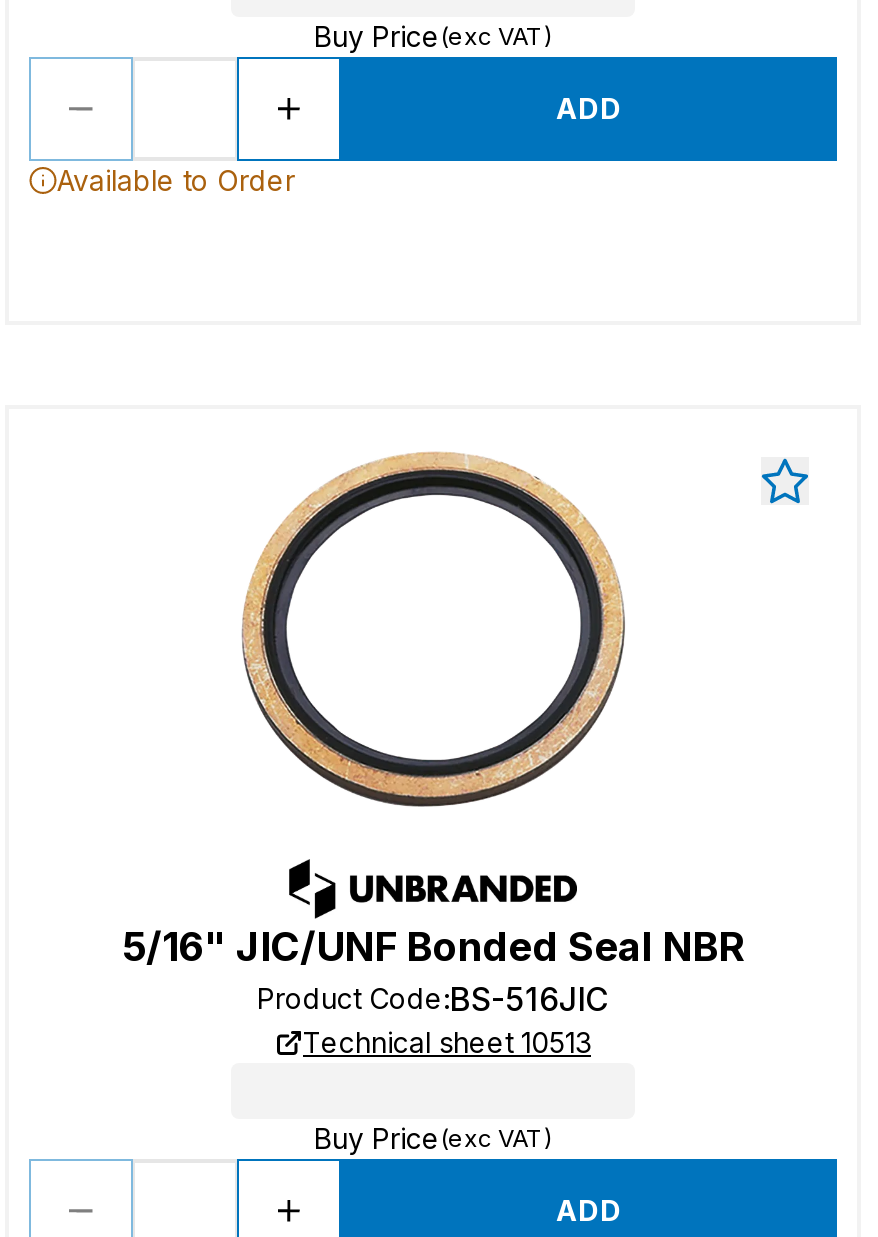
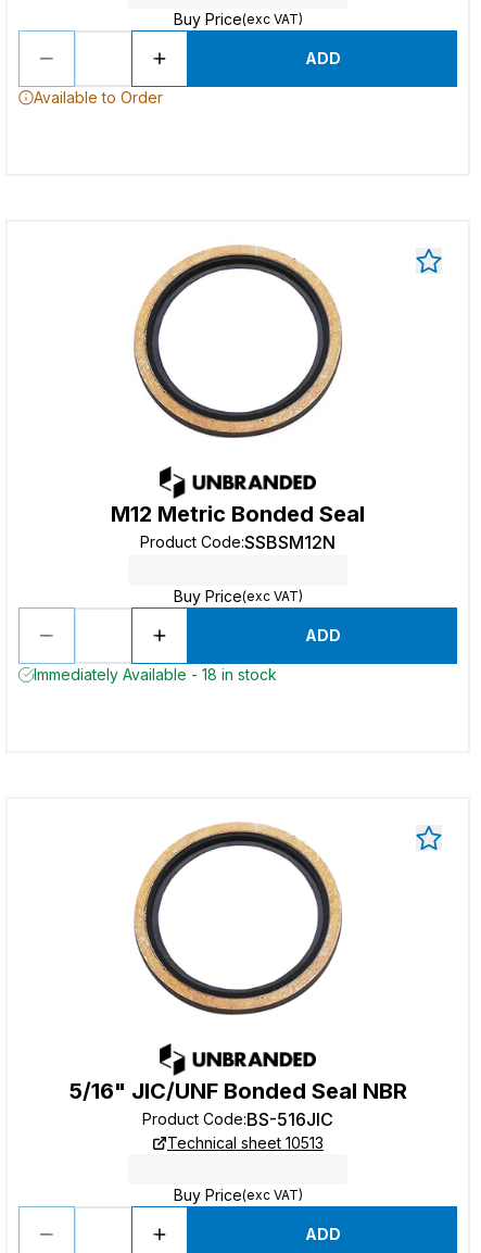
none -> [34,501,365,684] M12 Metric Bonded Seal | Product Code:SSBSM12N | Buy Price (exc VAT) | ADD | Immediately Available - 18 in stock

